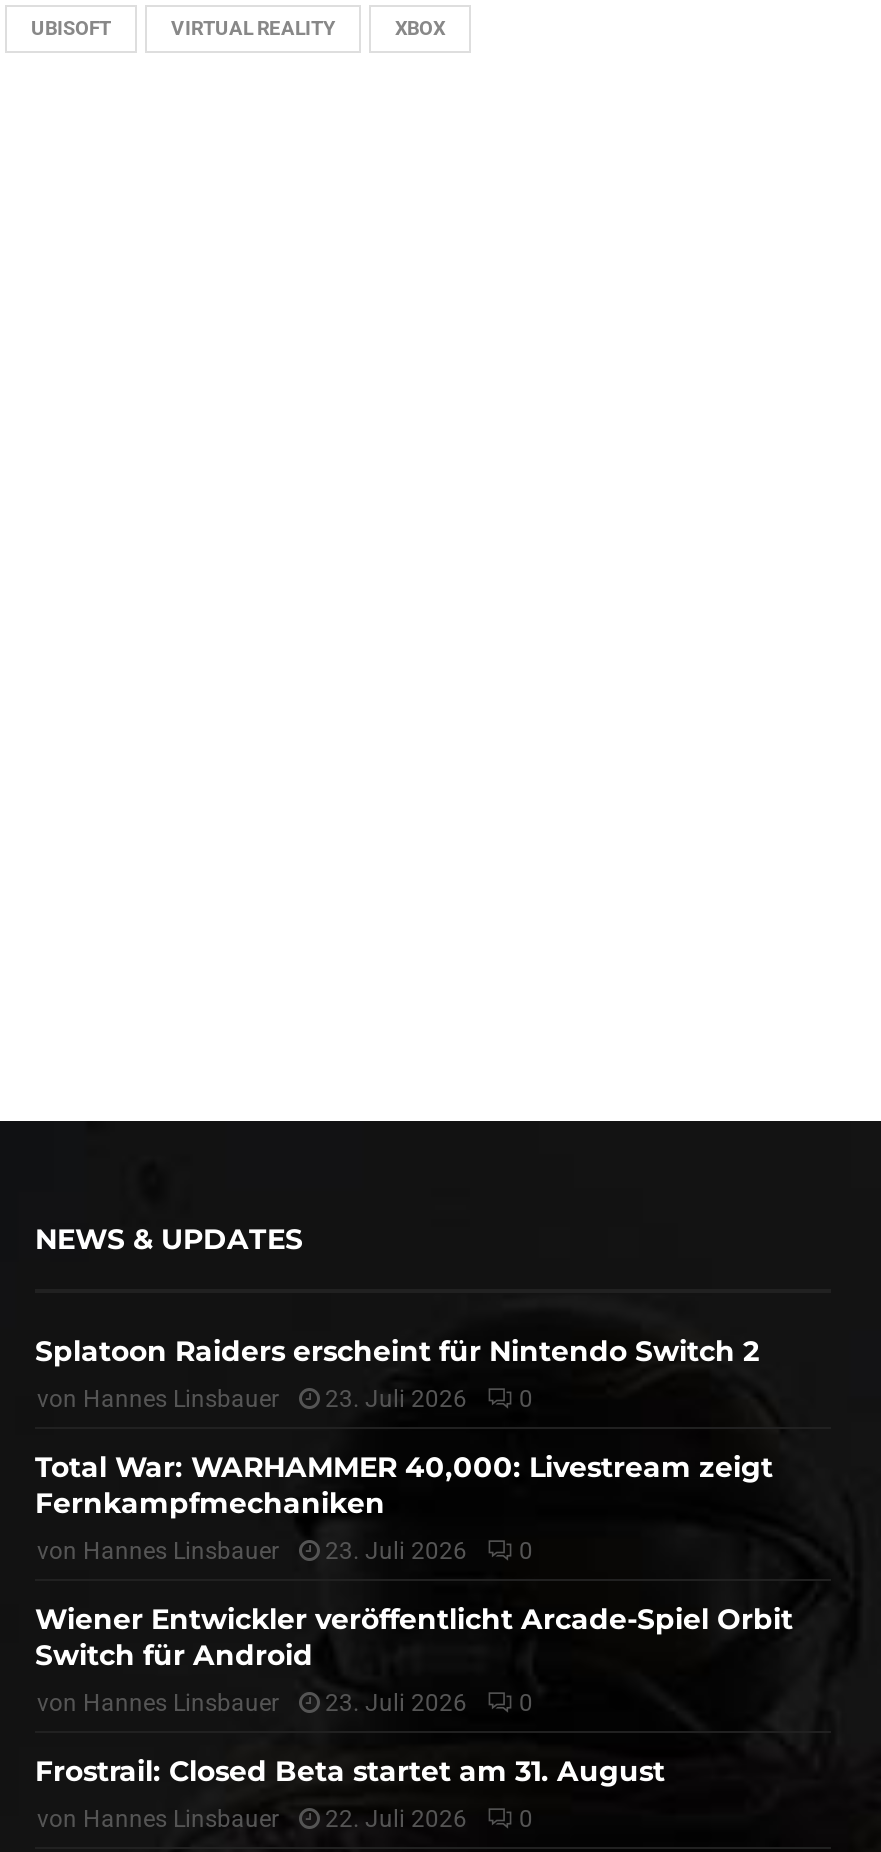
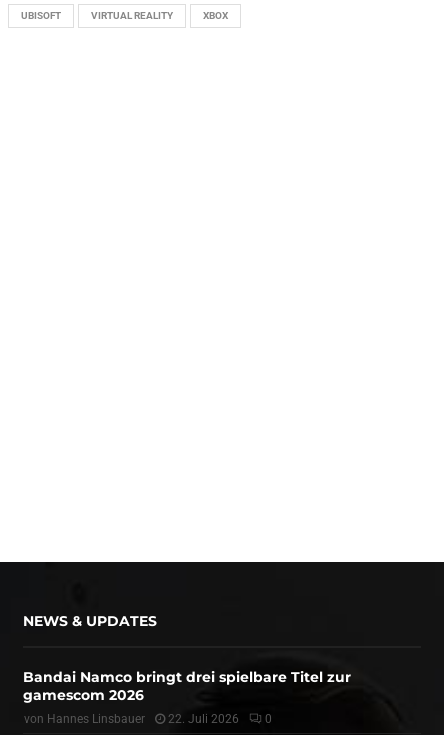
[35,1333,793,1789] Splatoon Raiders erscheint für Nintendo Switch 2 | von Hannes Linsbauer | 23. Juli 2026 | 0 | Total War: WARHAMMER 40,000: Livestream zeigt | Fernkampfmechaniken | von Hannes Linsbauer | 23. Juli 2026 | 0 | Wiener Entwickler veröffentlicht Arcade-Spiel Orbit | Switch für Android | von Hannes Linsbauer | 23. Juli 2026 | 0 | Frostrail: Closed Beta startet am 31. August -> [23,667,351,703] Bandai Namco bringt drei spielbare Titel zur | gamescom 2026

